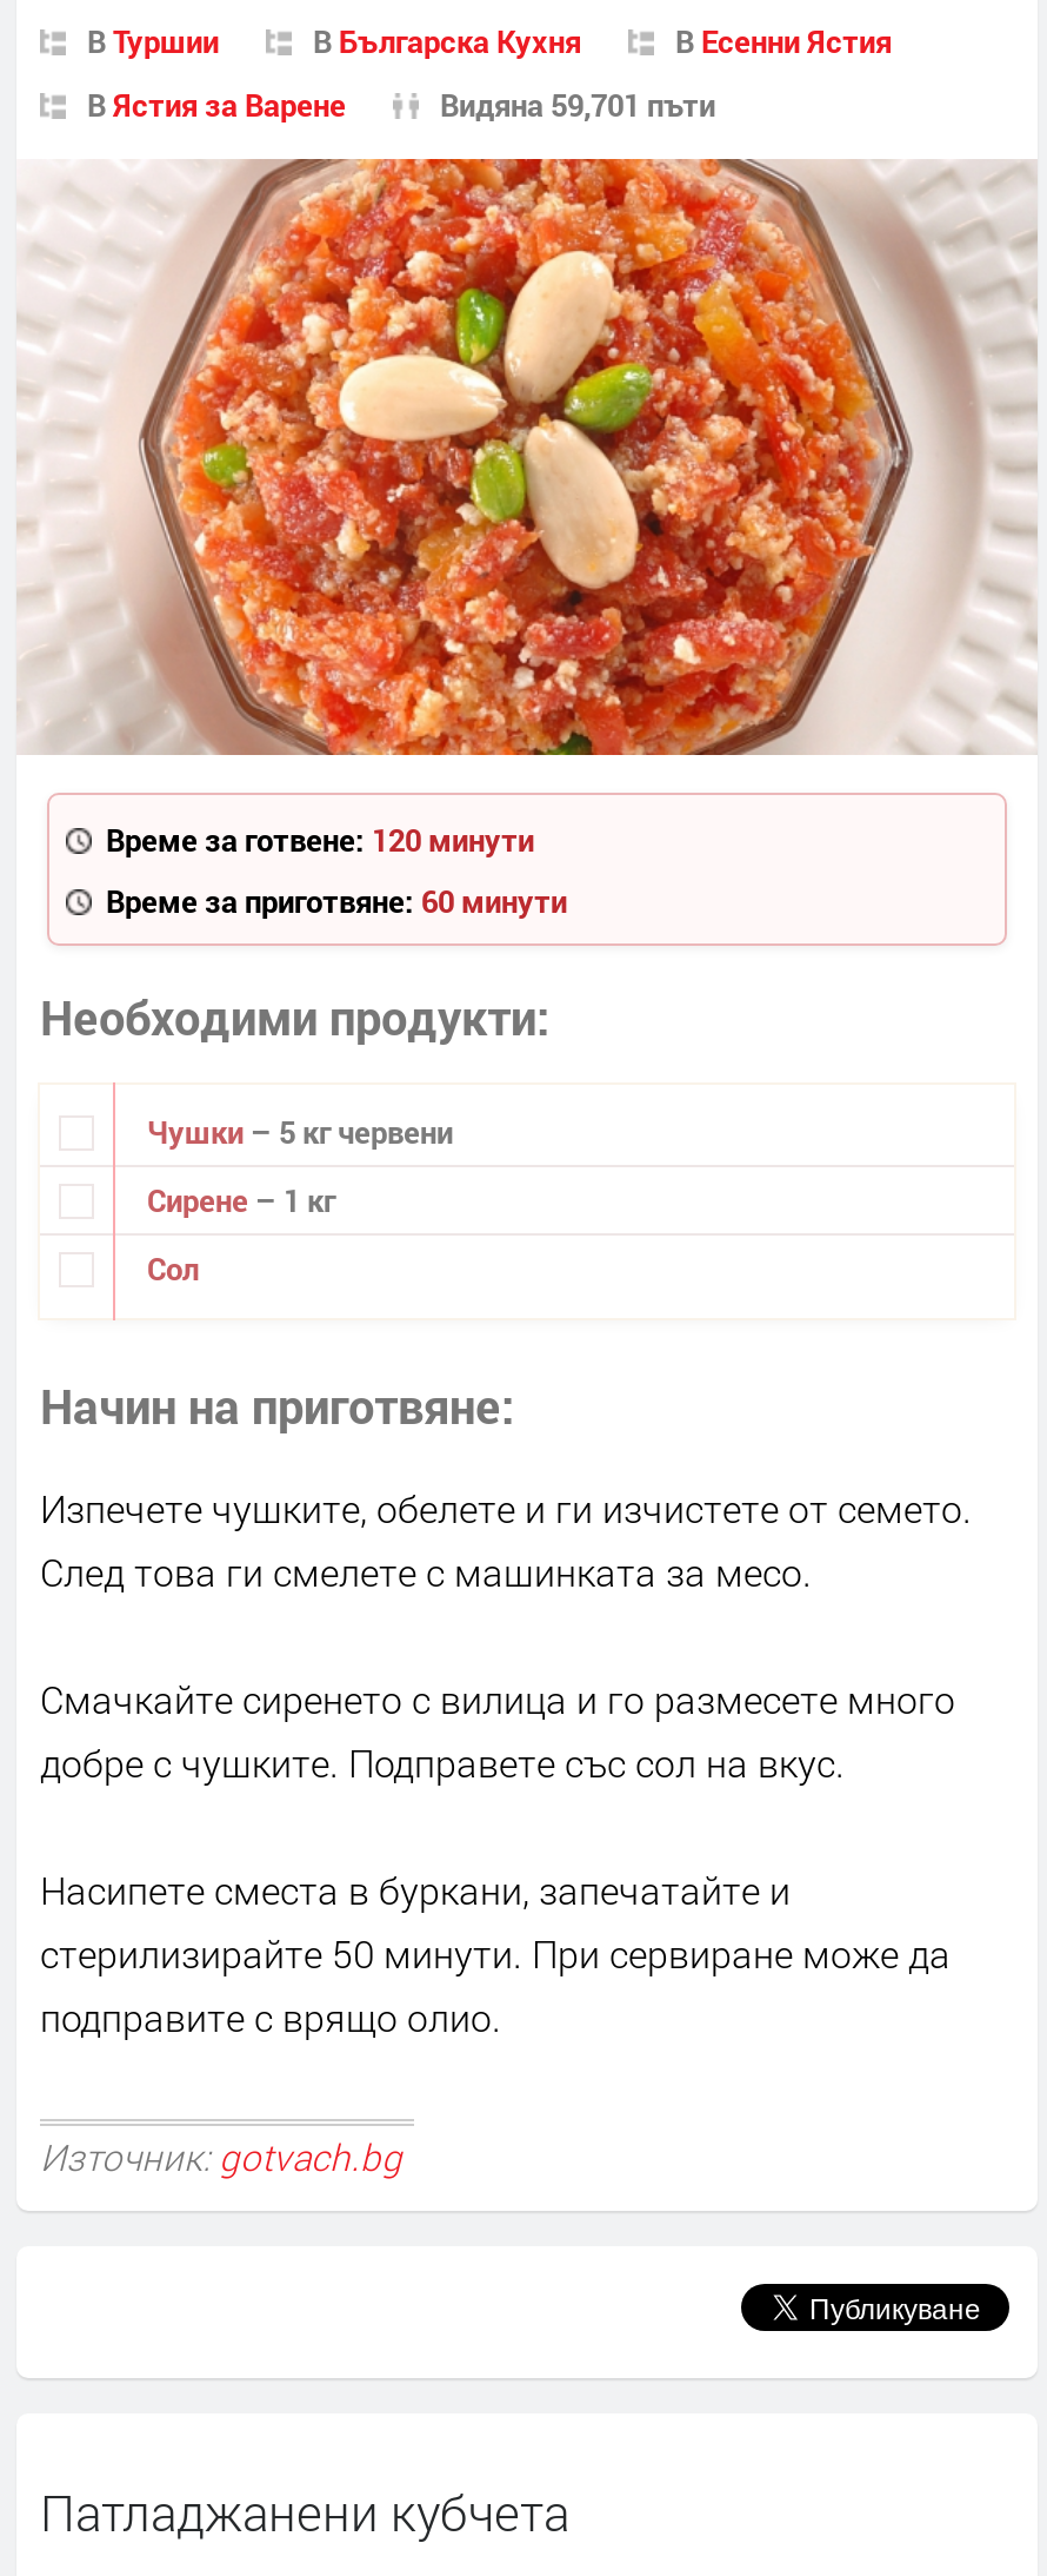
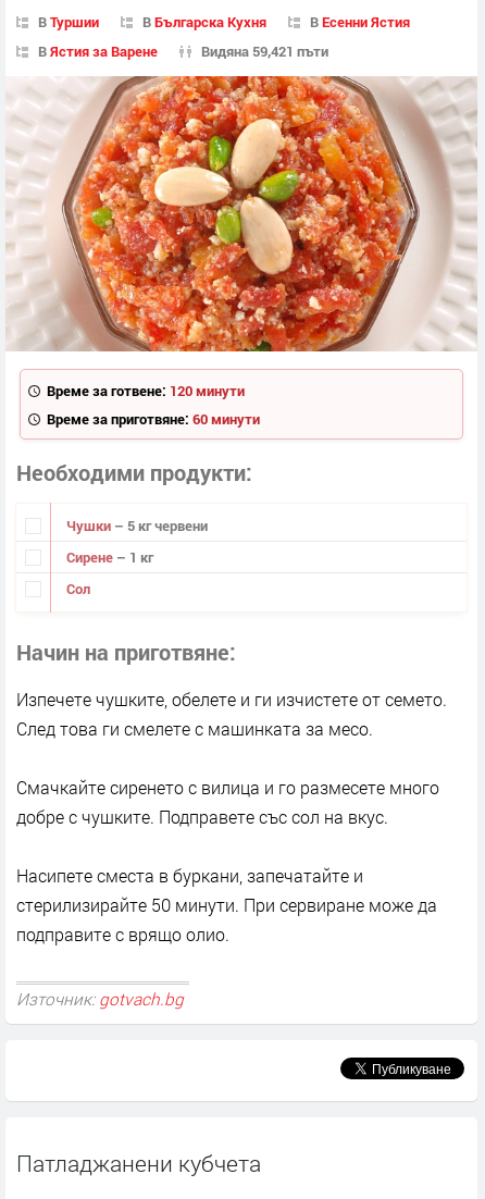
[440,83,715,126] Видяна 59,701 пъти -> [201,41,328,61] Видяна 59,421 пъти

